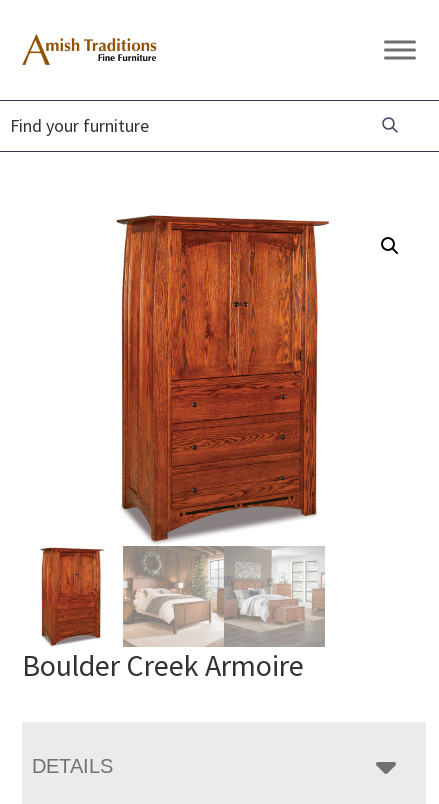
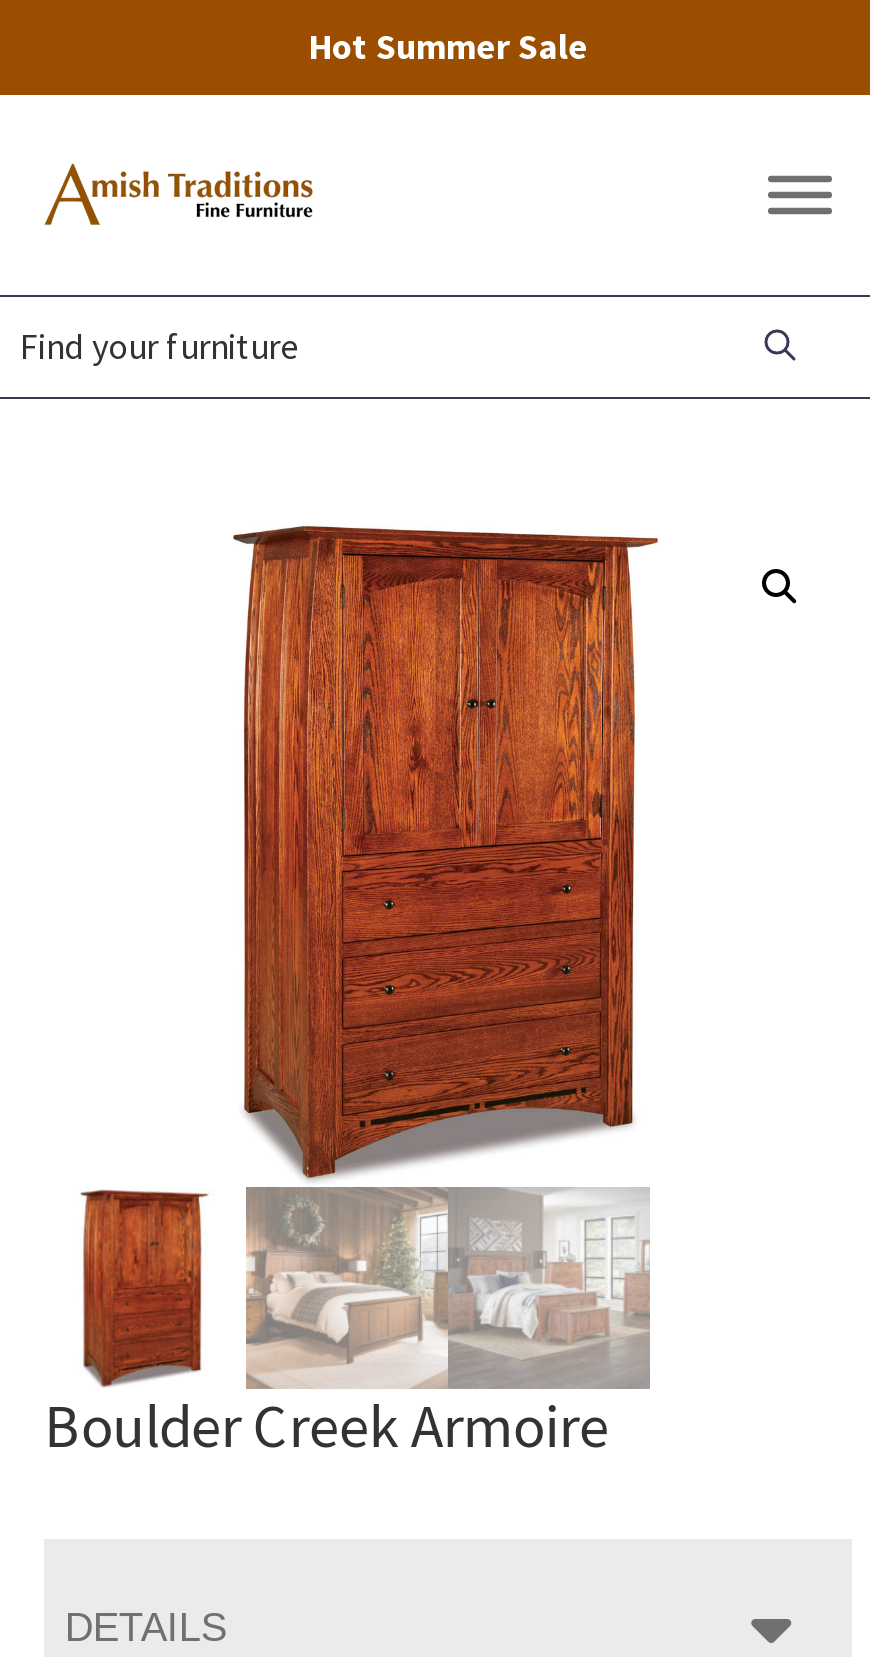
none -> [308,23,588,69] Hot Summer Sale

